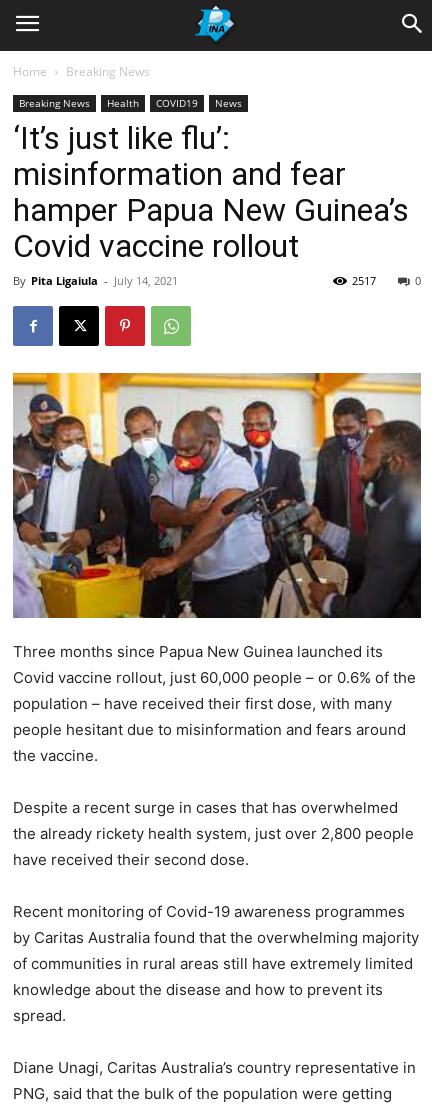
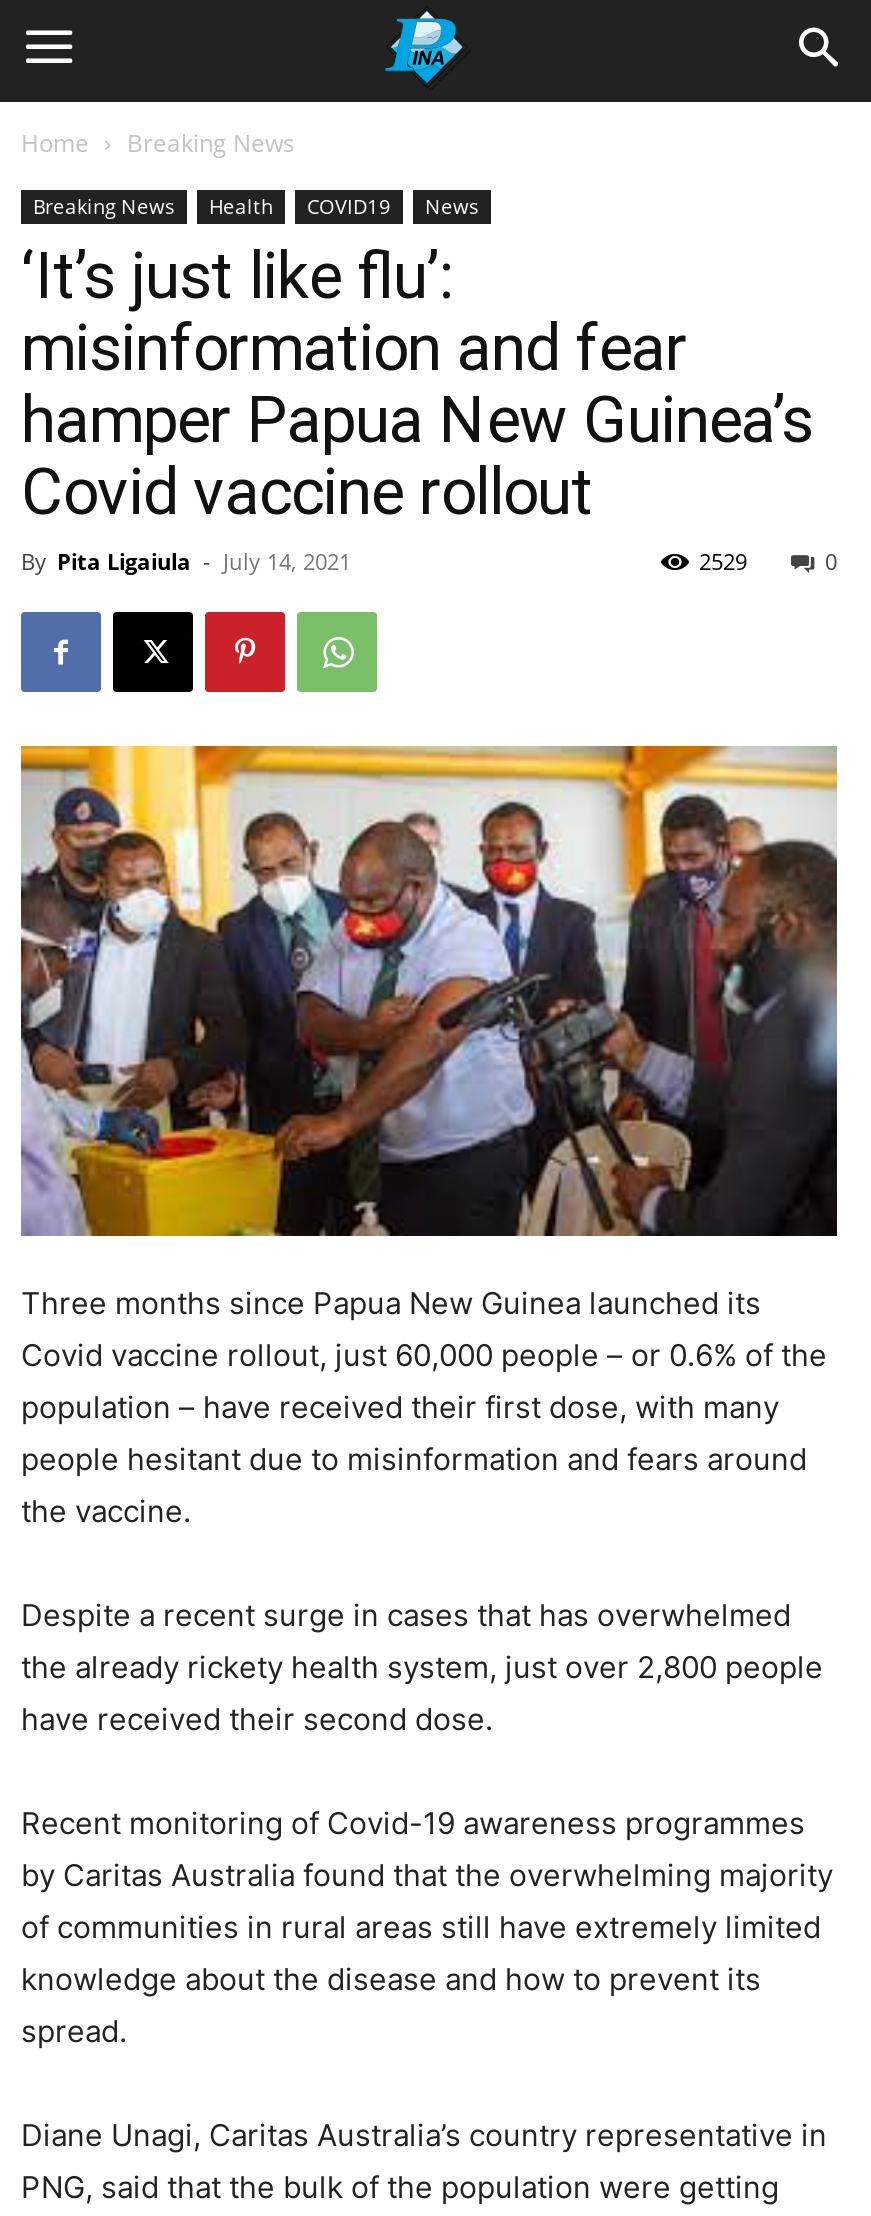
[352,273,376,288] 2517 -> [699,546,747,576] 2529

